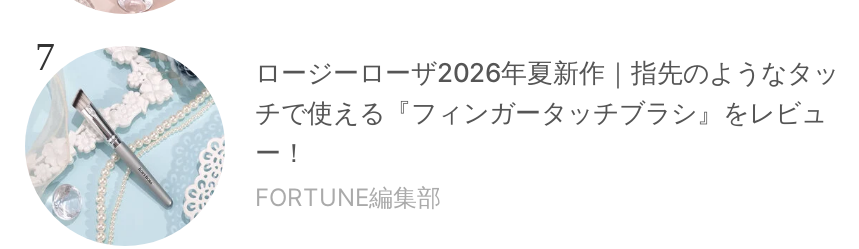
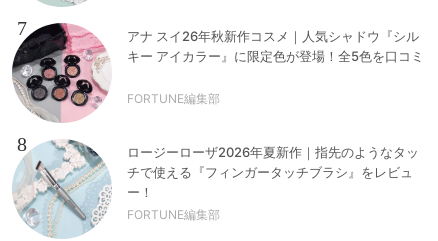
none -> [11,22,424,155] [image] | アナ スイ26年秋新作コスメ｜人気シャドウ『シル | キー アイカラー』に限定色が登場！全5色を口コミ | FORTUNE編集部 | 8

